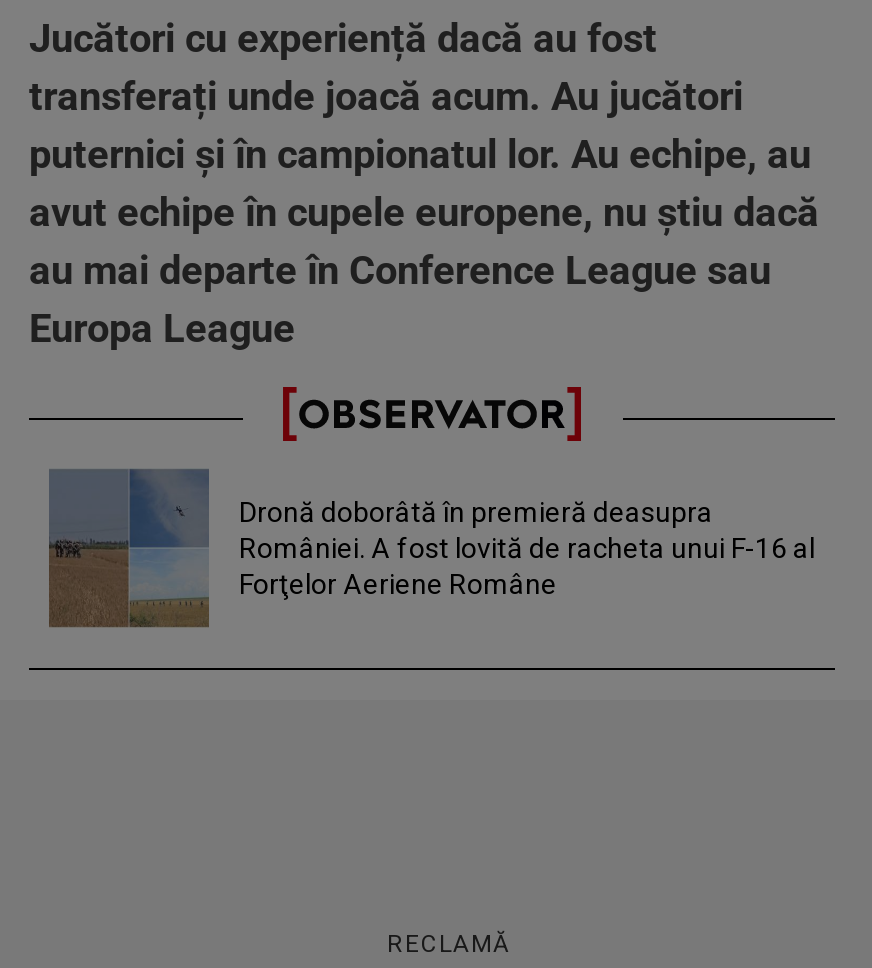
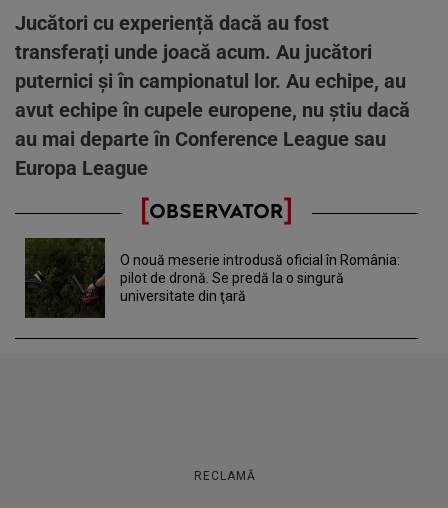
[47,468,815,628] [image] | Dronă doborâtă în premieră deasupra | României. A fost lovită de racheta unui F-16 al | Forţelor Aeriene Române -> [24,237,400,318] [image] | O nouă meserie introdusă oficial în România: | pilot de dronă. Se predă la o singură | universitate din ţară

